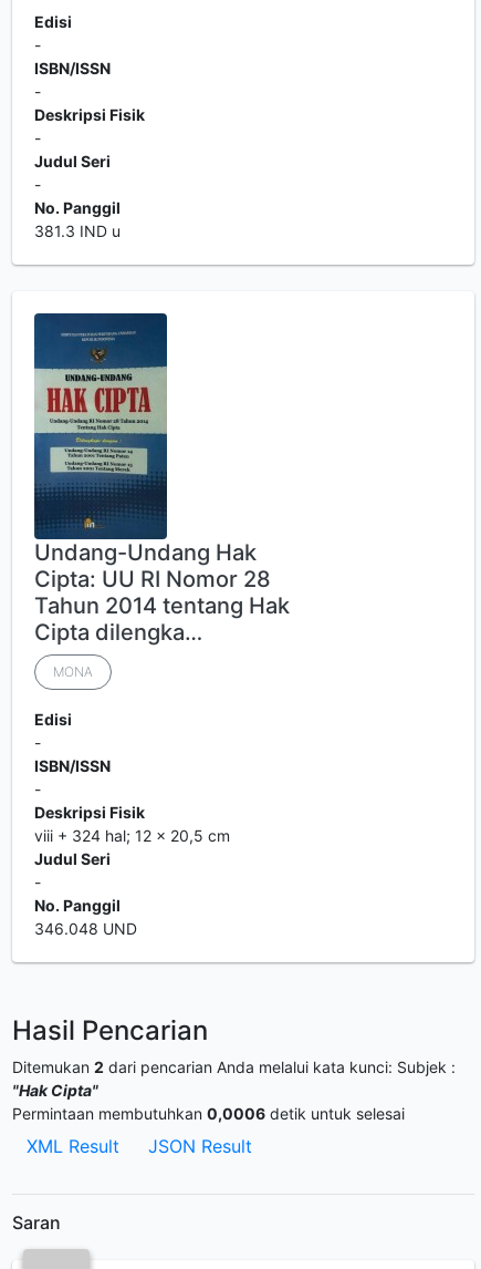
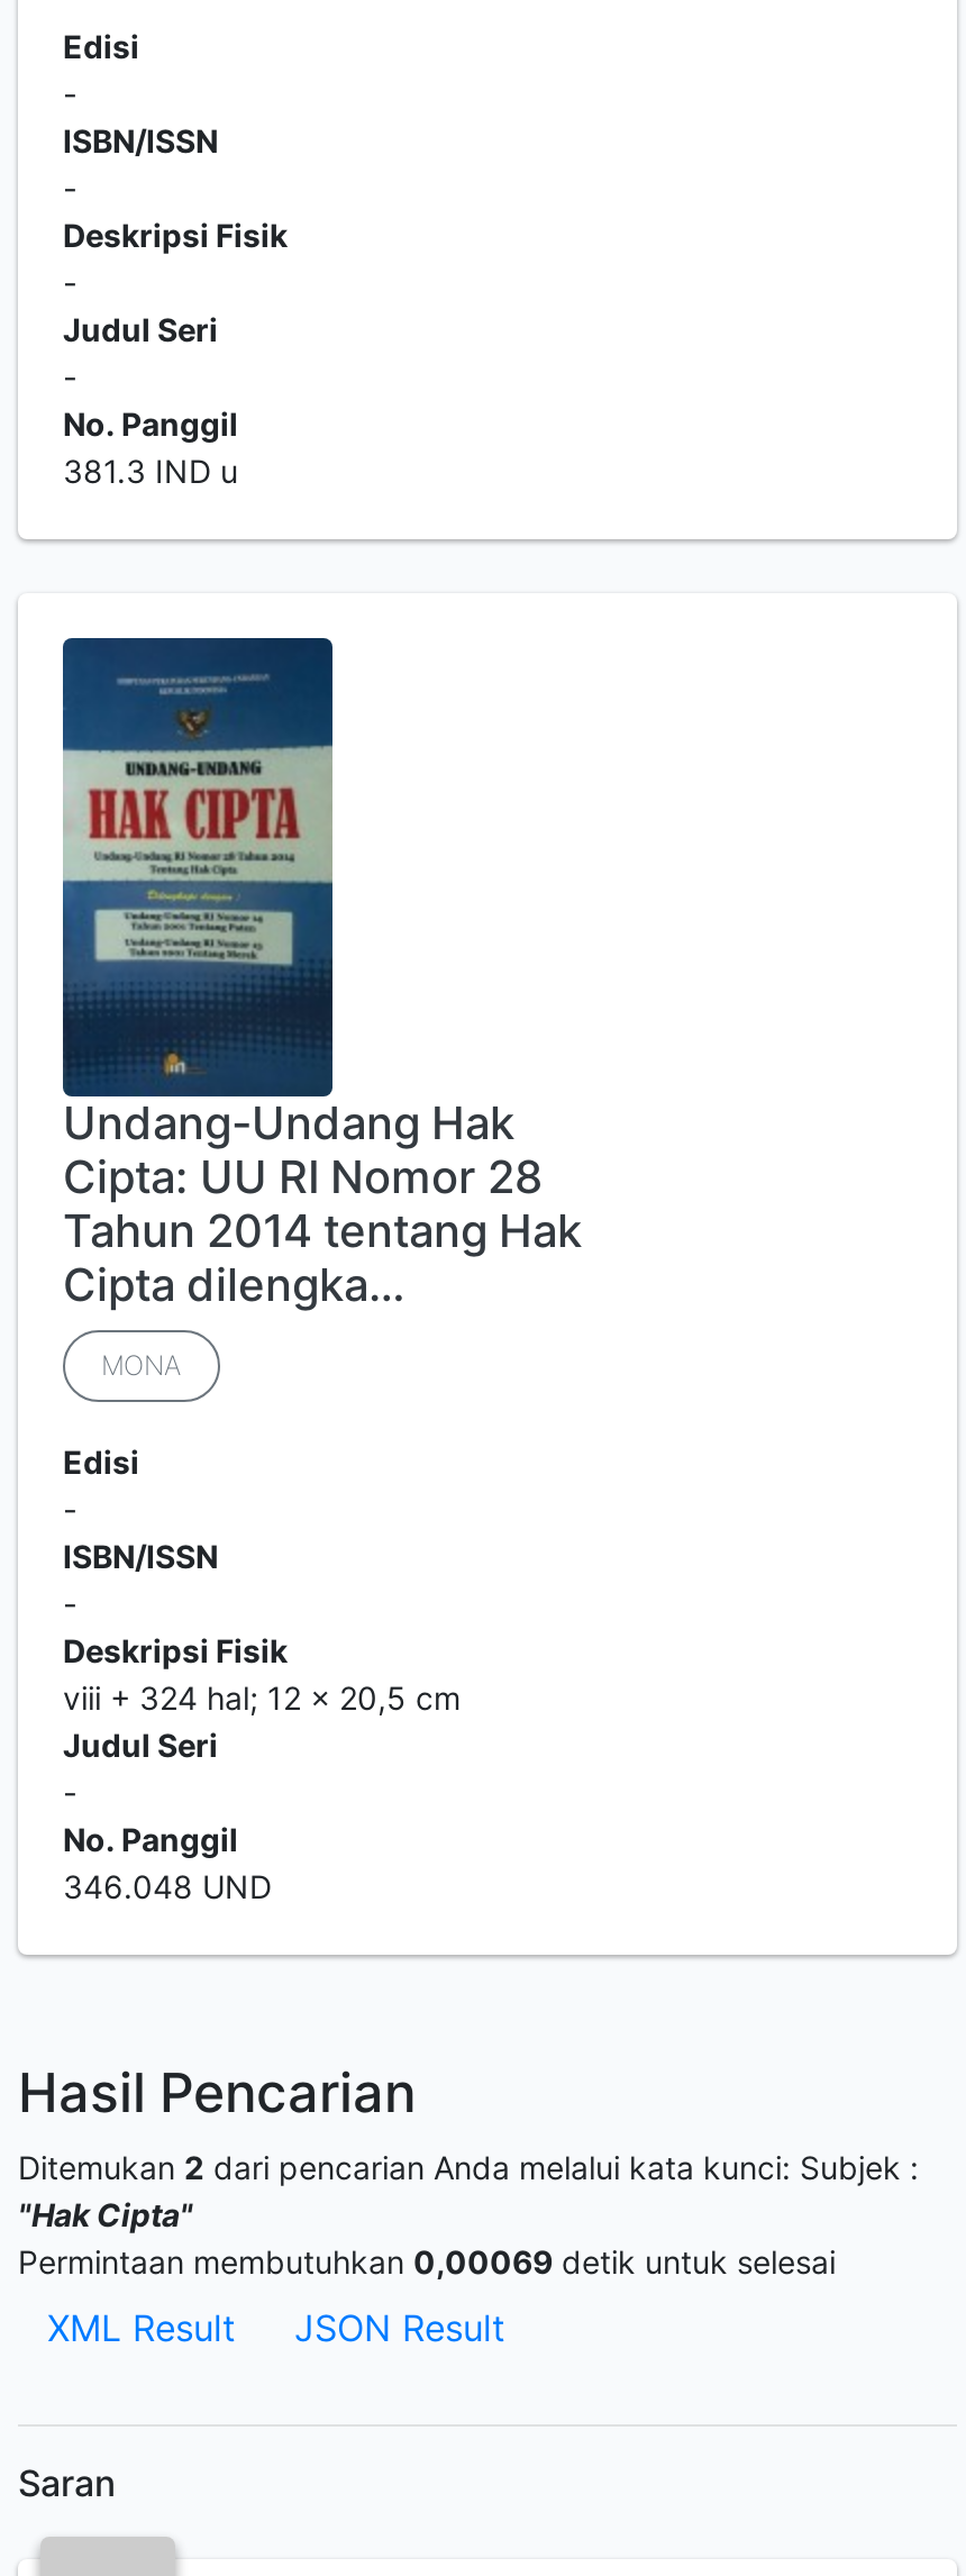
[12,1104,405,1123] Permintaan membutuhkan 0,0006 detik untuk selesai -> [18,2242,836,2281] Permintaan membutuhkan 0,00069 detik untuk selesai

